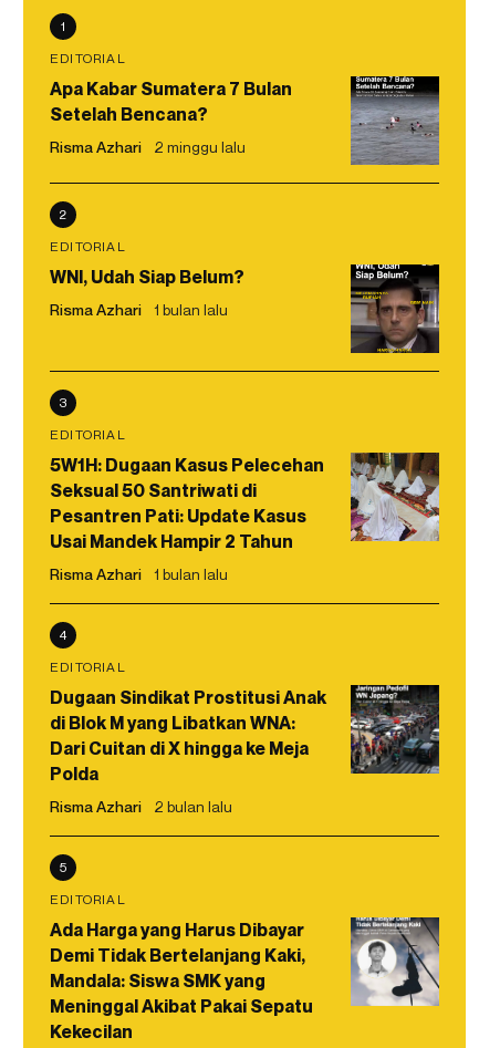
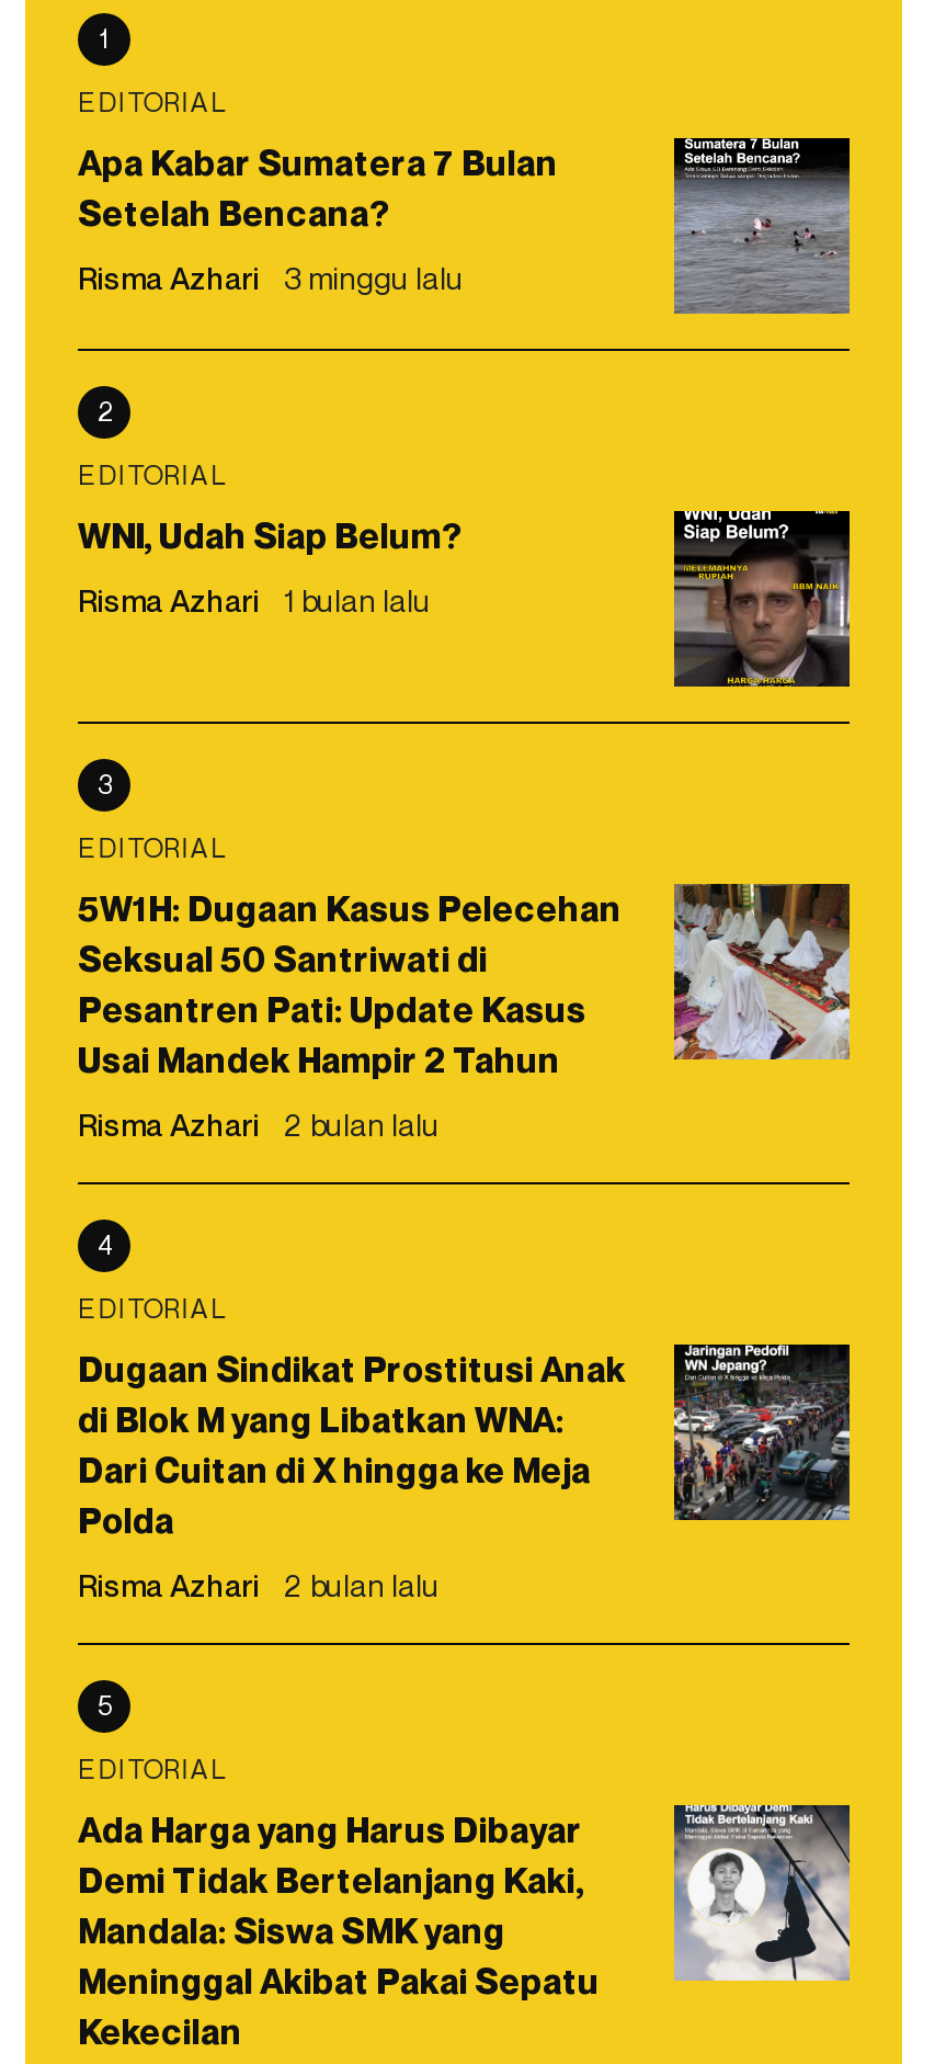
[50,137,246,156] Risma Azhari 2 minggu lalu -> [78,259,464,296] Risma Azhari 3 minggu lalu
[50,564,228,583] Risma Azhari 1 bulan lalu -> [78,1105,440,1143] Risma Azhari 2 bulan lalu

